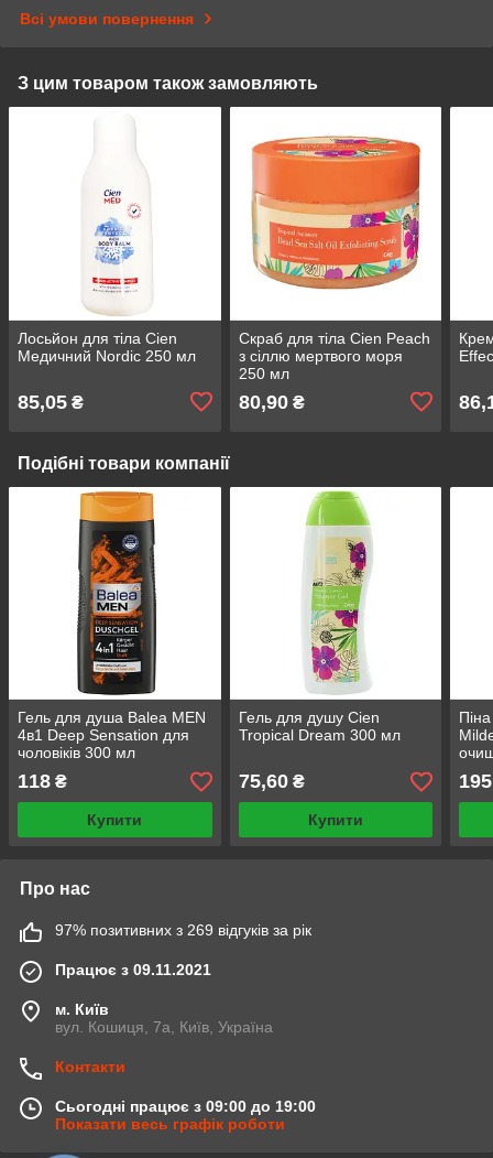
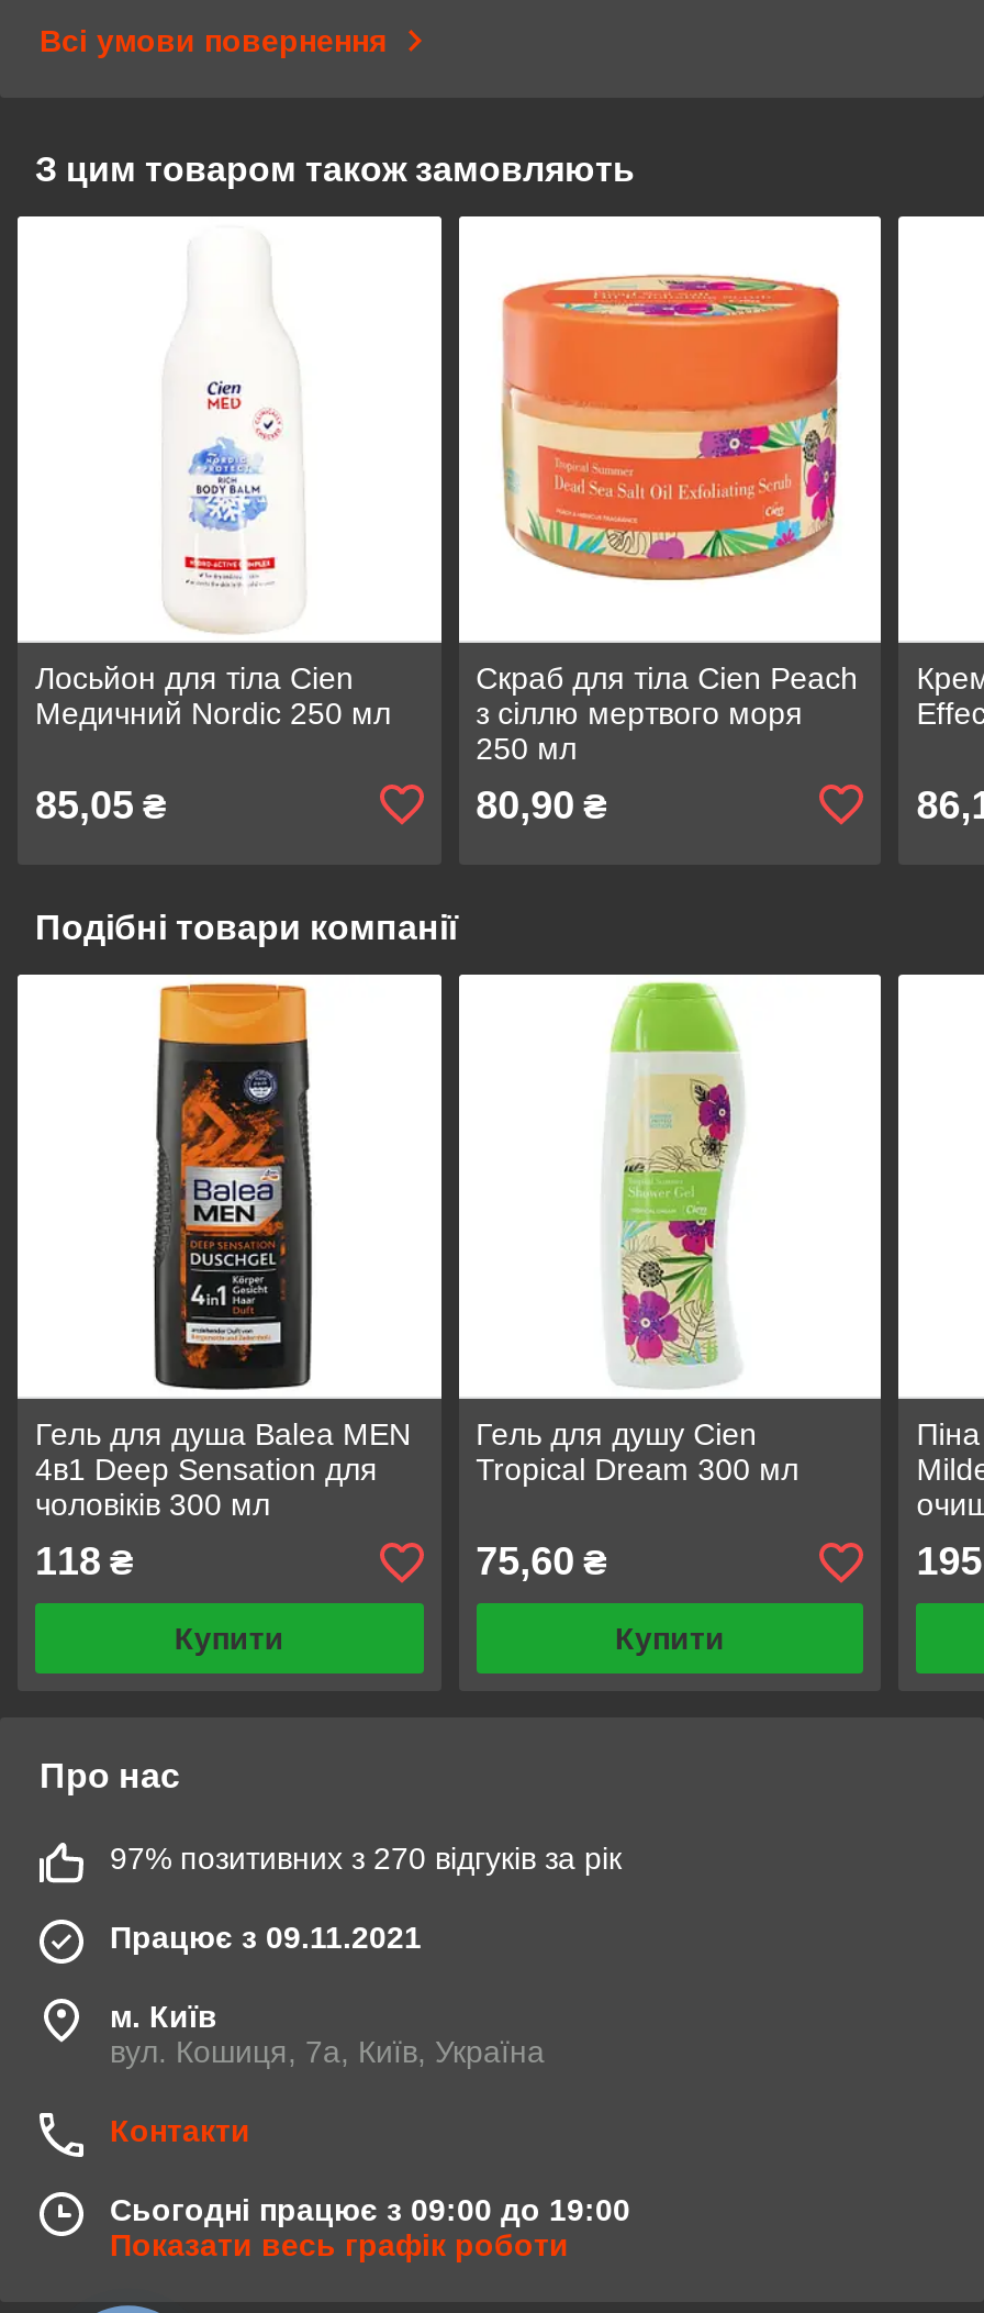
[55,922,311,939] 97% позитивних з 269 відгуків за рік -> [110,1841,622,1877] 97% позитивних з 270 відгуків за рік

